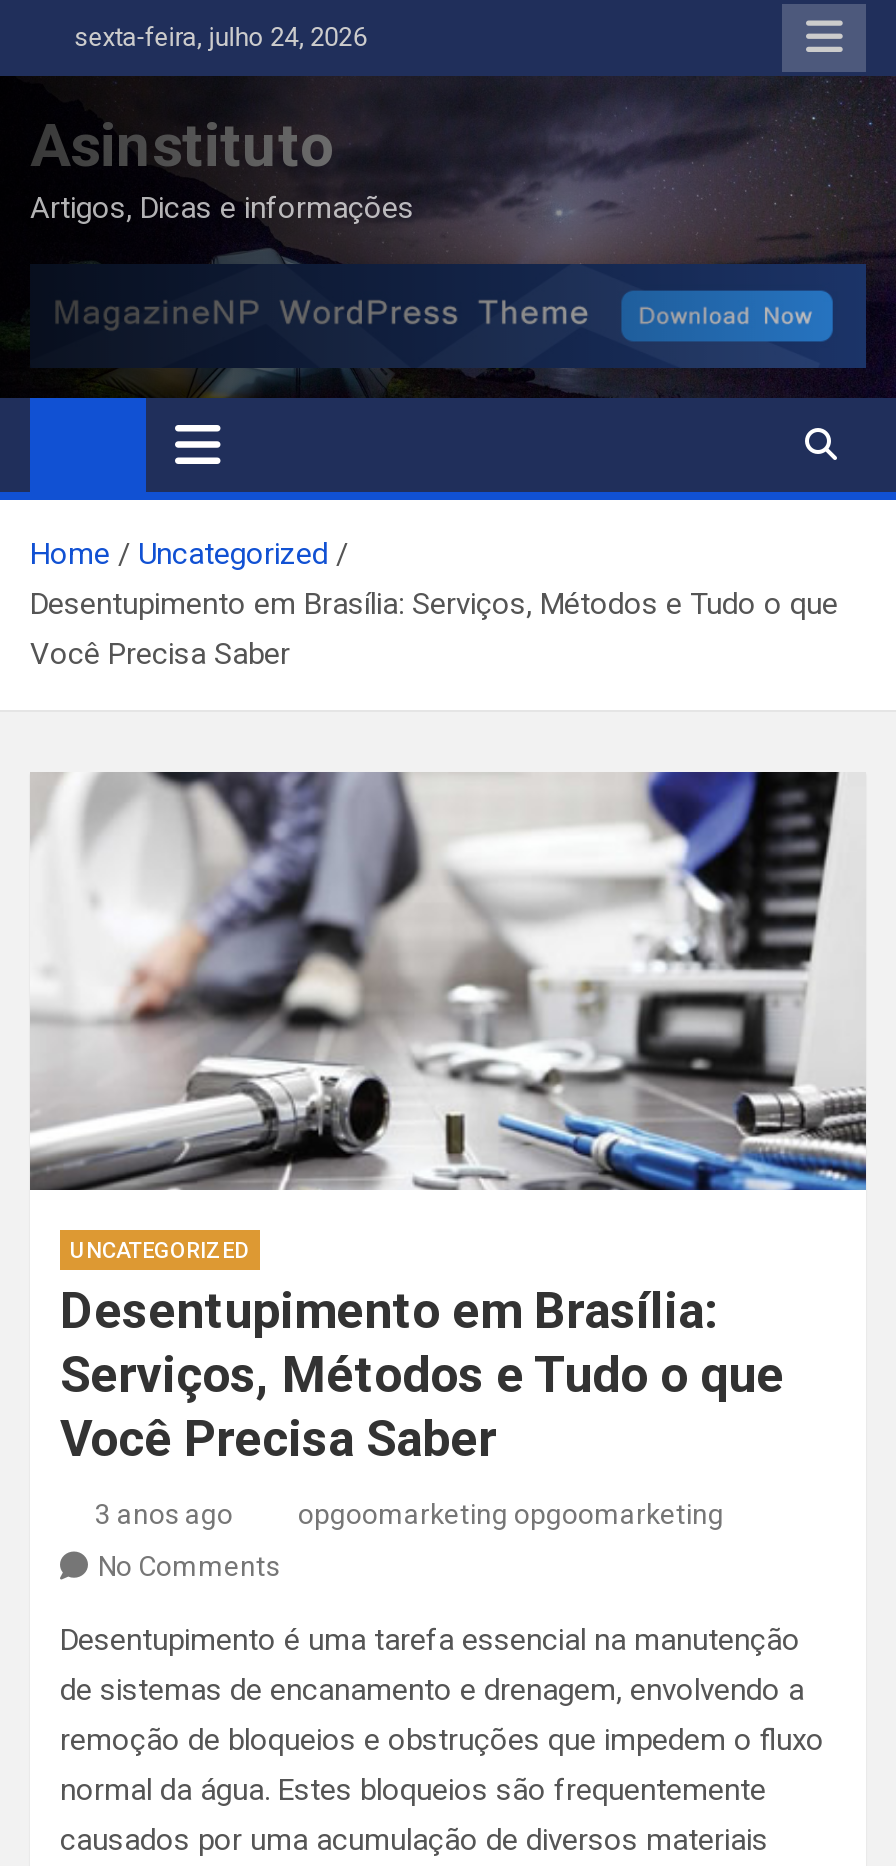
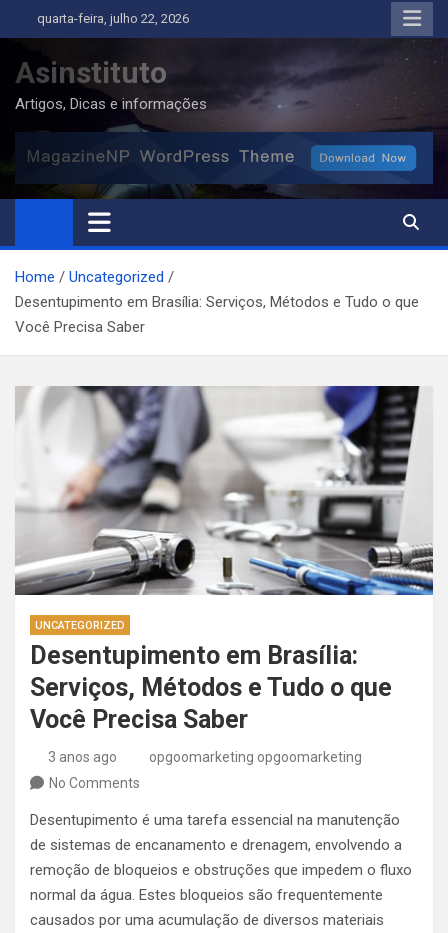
[62,22,366,52] sexta-feira, julho 24, 2026 -> [31,11,189,26] quarta-feira, julho 22, 2026

